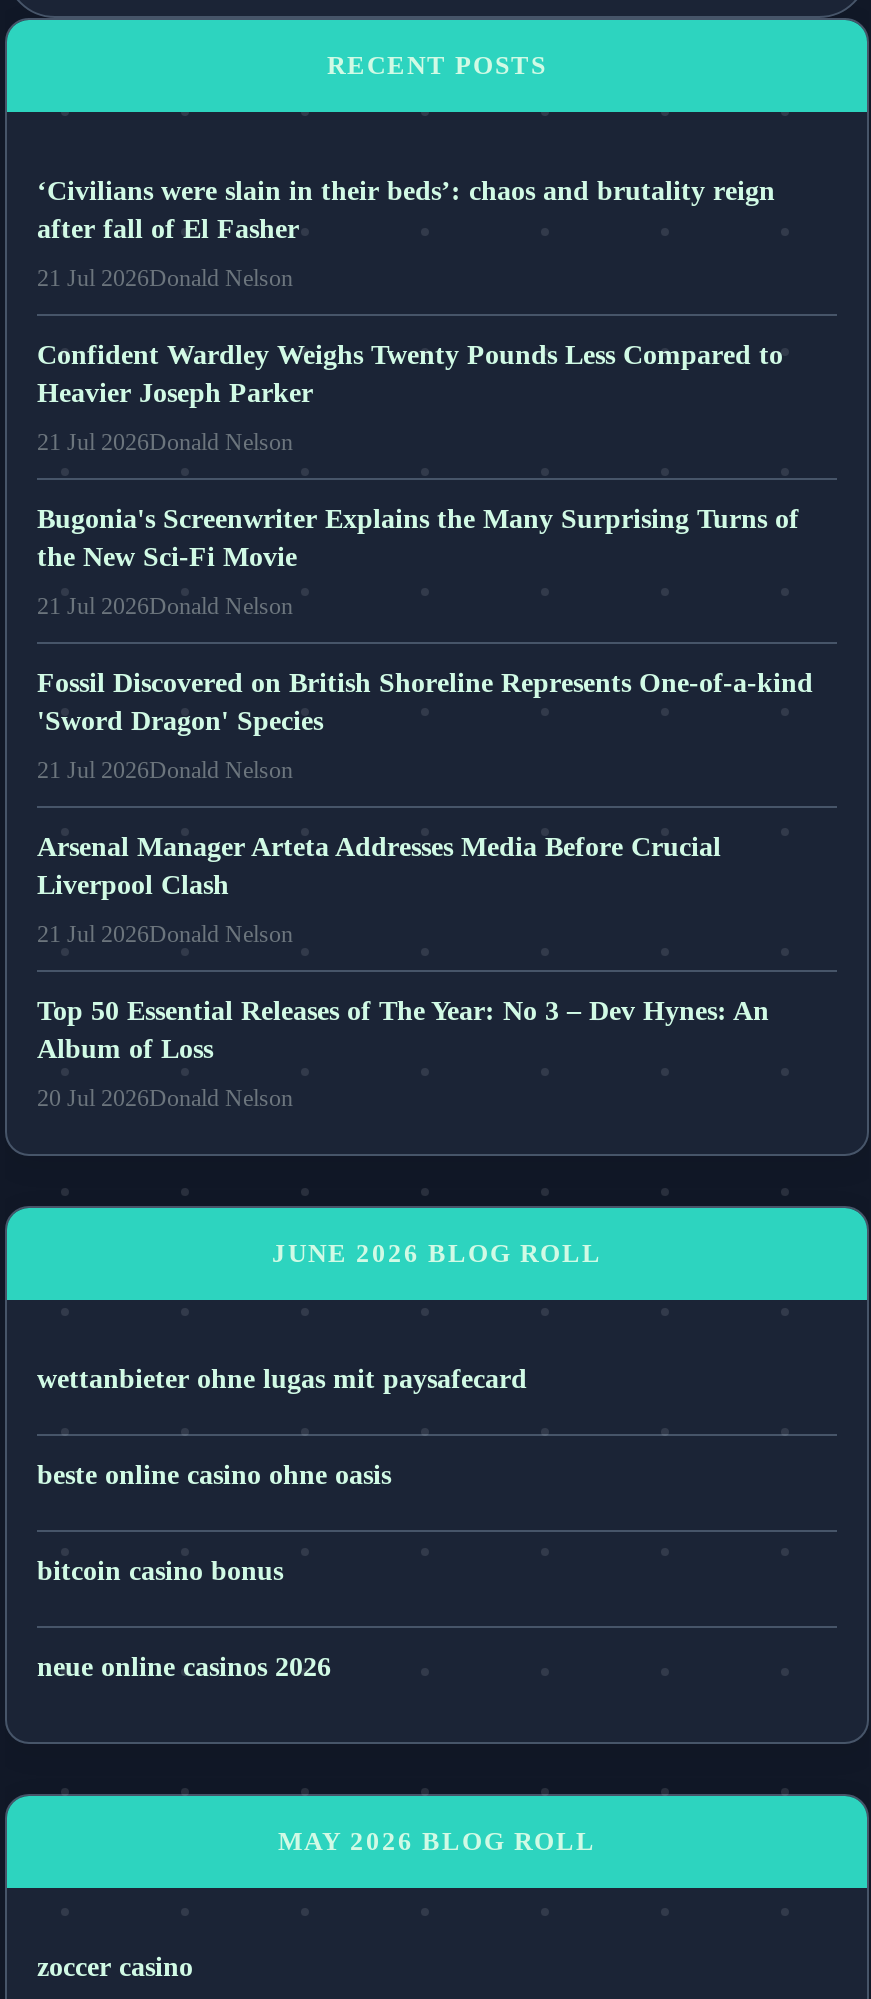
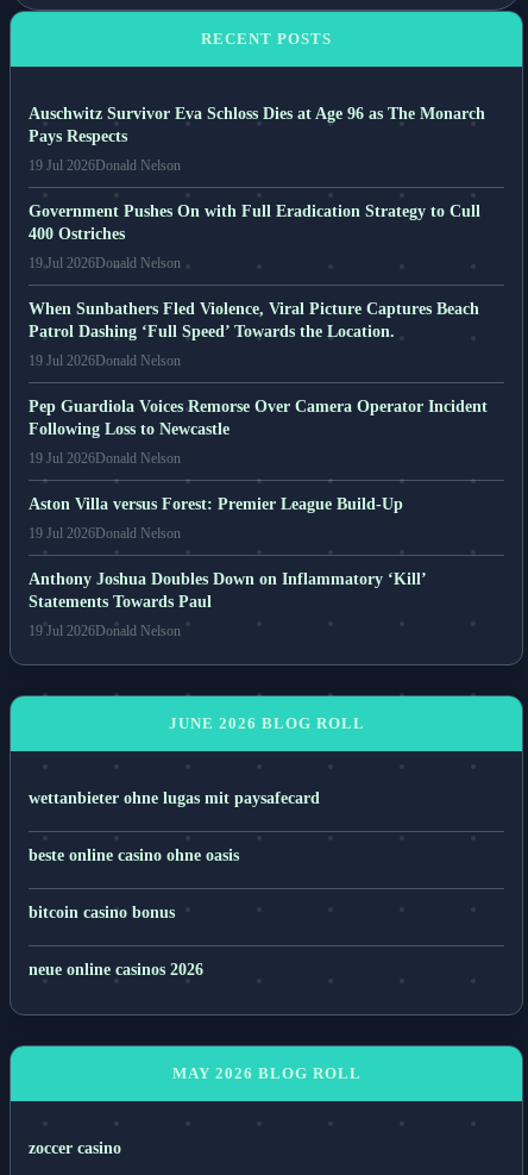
[37,176,775,244] ‘Civilians were slain in their beds’: chaos and brutality reign | after fall of El Fasher -> [29,105,485,145] Auschwitz Survivor Eva Schloss Dies at Age 96 as The Monarch | Pays Respects
[37,264,293,292] 21 Jul 2026Donald Nelson -> [29,157,181,174] 19 Jul 2026Donald Nelson
[37,340,783,408] Confident Wardley Weighs Twenty Pounds Less Compared to | Heavier Joseph Parker -> [29,202,480,243] Government Pushes On with Full Eradication Strategy to Cull | 400 Ostriches
[37,428,293,456] 21 Jul 2026Donald Nelson -> [29,255,181,271] 19 Jul 2026Donald Nelson
[37,504,799,572] Bugonia's Screenwriter Explains the Many Surprising Turns of | the New Sci-Fi Movie -> [29,300,479,340] When Sunbathers Fled Violence, Viral Picture Captures Beach | Patrol Dashing ‘Full Speed’ Towards the Location.
[37,592,293,620] 21 Jul 2026Donald Nelson -> [29,352,181,369] 19 Jul 2026Donald Nelson
[37,668,813,736] Fossil Discovered on British Shoreline Represents One-of-a-kind | 'Sword Dragon' Species -> [29,397,488,438] Pep Guardiola Voices Remorse Over Camera Operator Incident | Following Loss to Newcastle
[37,756,293,784] 21 Jul 2026Donald Nelson -> [29,450,181,466] 19 Jul 2026Donald Nelson
[37,832,721,900] Arsenal Manager Arteta Addresses Media Before Crucial | Liverpool Clash -> [29,495,403,513] Aston Villa versus Forest: Premier League Build-Up
[37,920,293,948] 21 Jul 2026Donald Nelson -> [29,525,181,541] 19 Jul 2026Donald Nelson
[37,996,769,1064] Top 50 Essential Releases of The Year: No 3 – Dev Hynes: An | Album of Loss -> [29,570,426,610] Anthony Joshua Doubles Down on Inflammatory ‘Kill’ | Statements Towards Paul
[37,1084,293,1112] 20 Jul 2026Donald Nelson -> [29,622,181,639] 19 Jul 2026Donald Nelson

